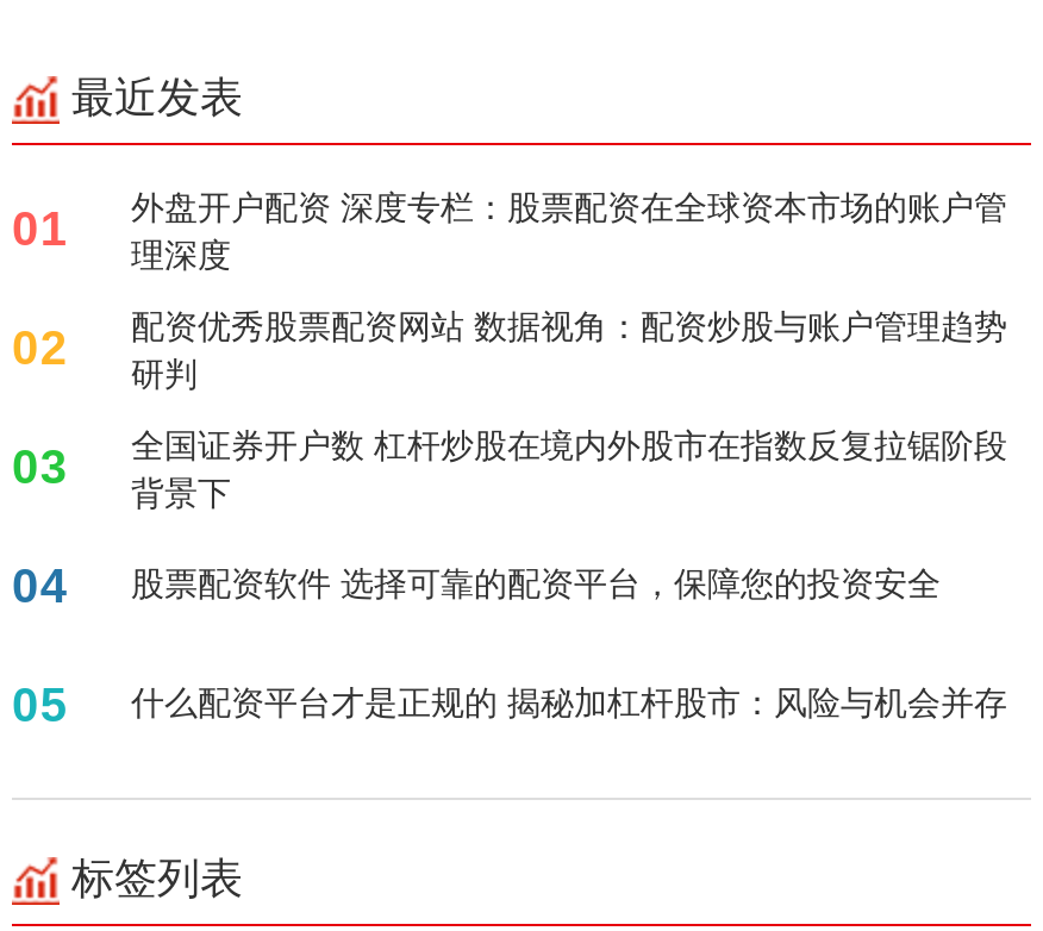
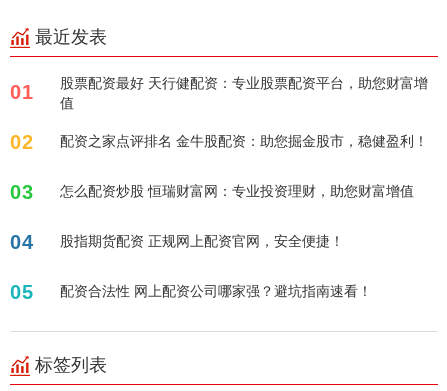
[131,184,1007,276] 外盘开户配资 深度专栏：股票配资在全球资本市场的账户管 | 理深度 -> [60,73,428,112] 股票配资最好 天行健配资：专业股票配资平台，助您财富增 | 值
[131,303,1007,395] 配资优秀股票配资网站 数据视角：配资炒股与账户管理趋势 | 研判 -> [60,131,428,150] 配资之家点评排名 金牛股配资：助您掘金股市，稳健盈利！
[131,422,1007,515] 全国证券开户数 杠杆炒股在境内外股市在指数反复拉锯阶段 | 背景下 -> [60,181,414,200] 怎么配资炒股 恒瑞财富网：专业投资理财，助您财富增值
[131,560,941,605] 股票配资软件 选择可靠的配资平台，保障您的投资安全 -> [60,231,344,250] 股指期货配资 正规网上配资官网，安全便捷！
[131,679,1007,724] 什么配资平台才是正规的 揭秘加杠杆股市：风险与机会并存 -> [60,281,372,300] 配资合法性 网上配资公司哪家强？避坑指南速看！

